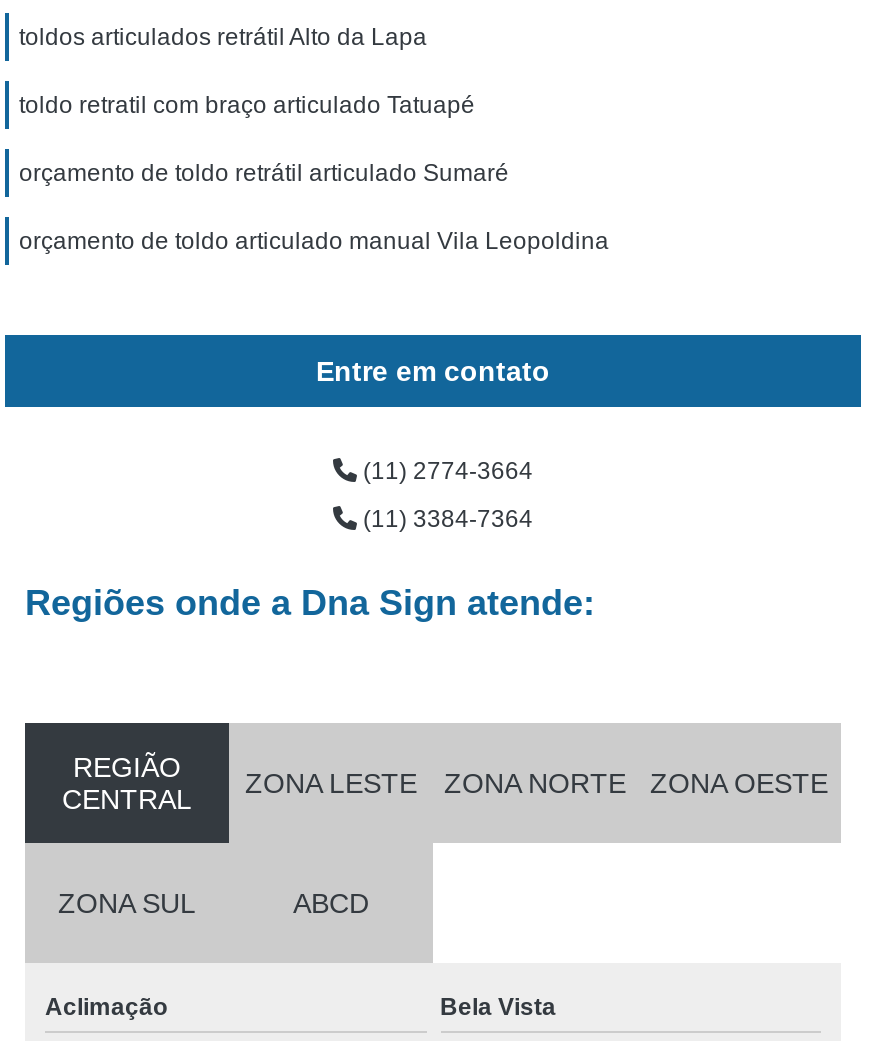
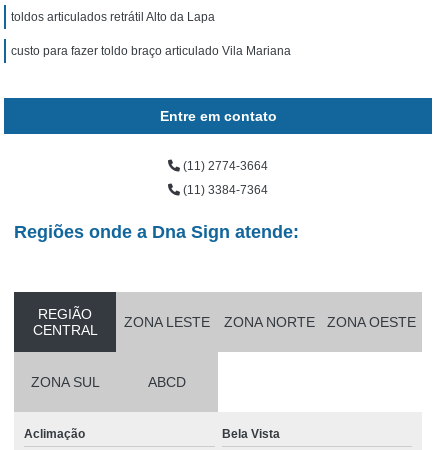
[19,91,609,255] toldo retratil com braço articulado Tatuapé | orçamento de toldo retrátil articulado Sumaré | orçamento de toldo articulado manual Vila Leopoldina -> [11,44,291,58] custo para fazer toldo braço articulado Vila Mariana

